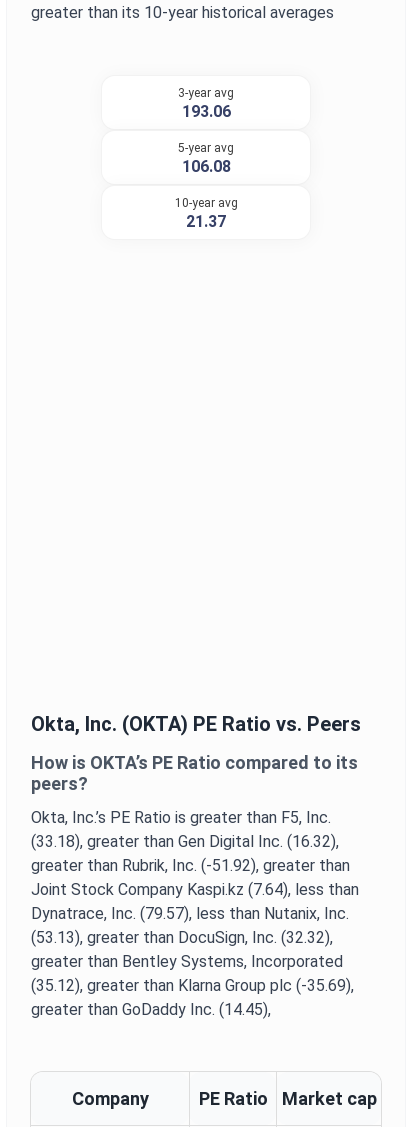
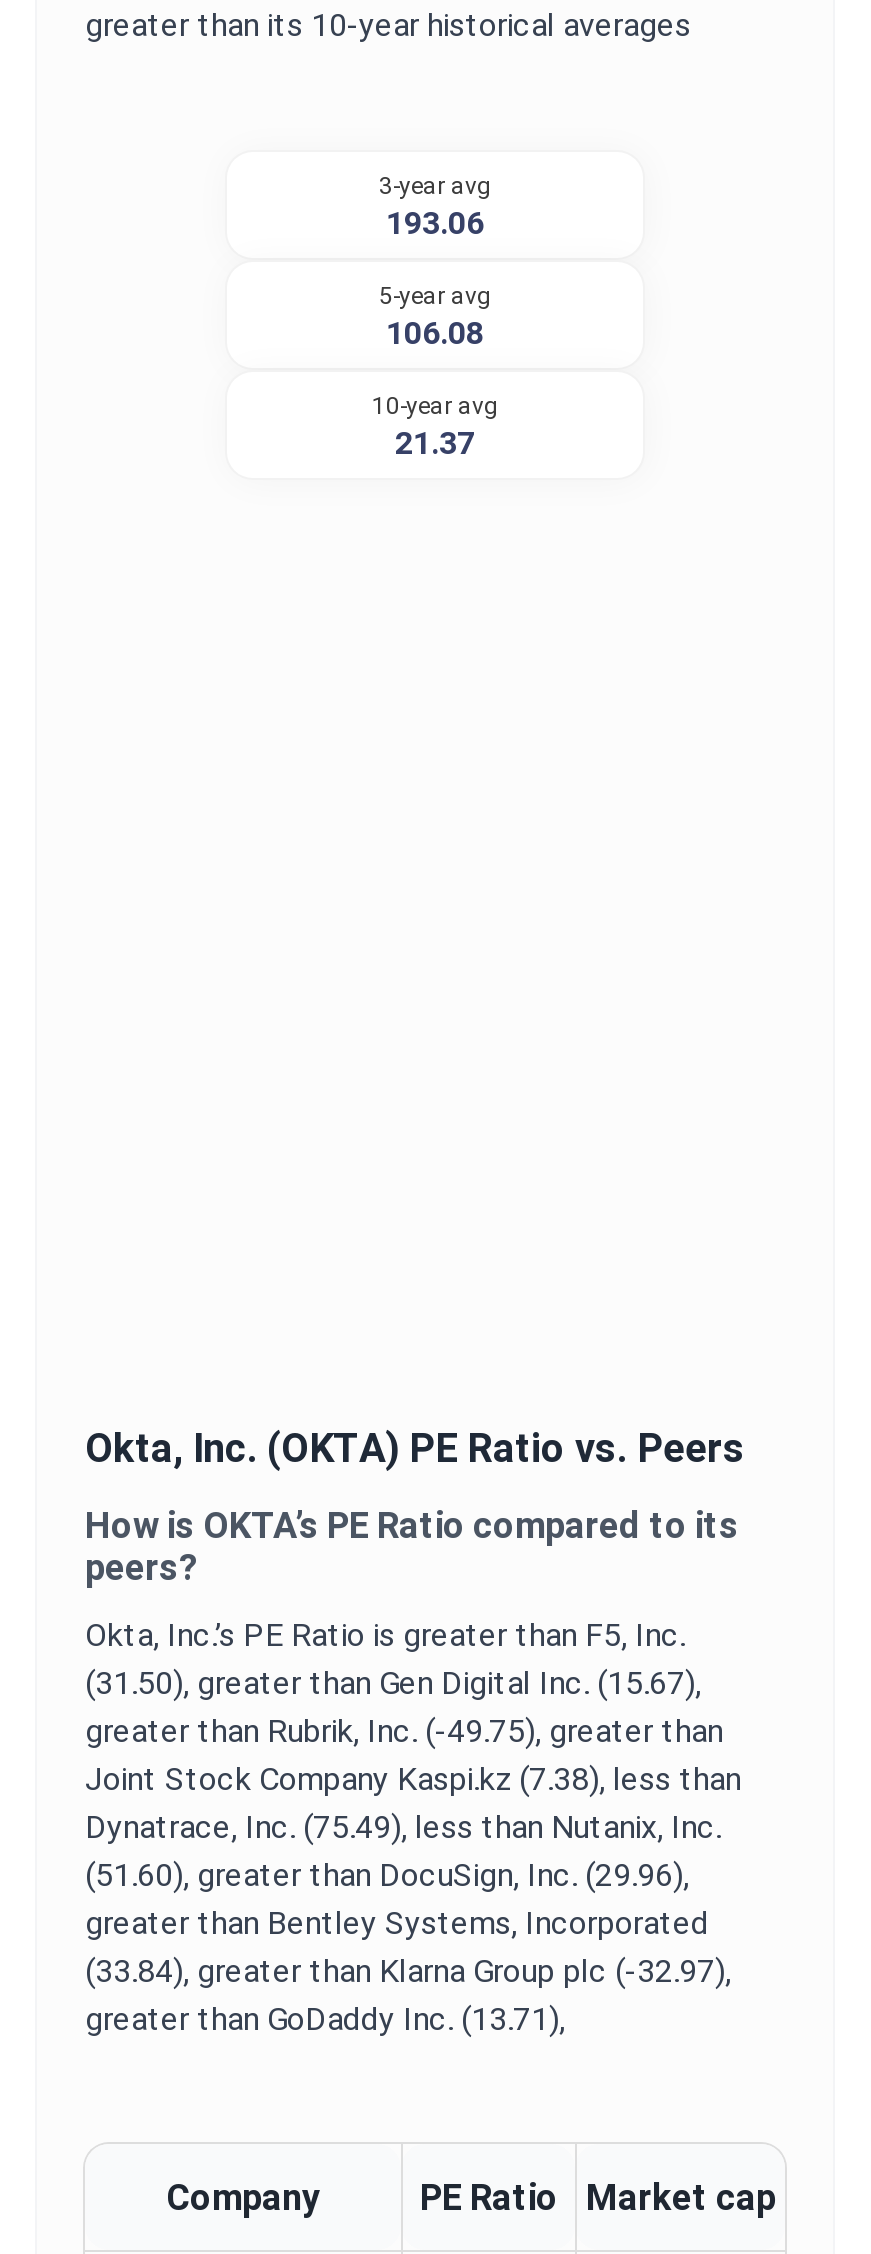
[31,832,339,851] (33.18), greater than Gen Digital Inc. (16.32), -> [85,1664,701,1702] (31.50), greater than Gen Digital Inc. (15.67),
[31,856,350,875] greater than Rubrik, Inc. (-51.92), greater than -> [85,1712,723,1750] greater than Rubrik, Inc. (-49.75), greater than
[31,880,359,899] Joint Stock Company Kaspi.kz (7.64), less than -> [85,1760,741,1798] Joint Stock Company Kaspi.kz (7.38), less than
[31,904,349,923] Dynatrace, Inc. (79.57), less than Nutanix, Inc. -> [85,1808,721,1846] Dynatrace, Inc. (75.49), less than Nutanix, Inc.
[31,928,333,947] (53.13), greater than DocuSign, Inc. (32.32), -> [85,1856,689,1894] (51.60), greater than DocuSign, Inc. (29.96),
[31,976,354,995] (35.12), greater than Klarna Group plc (-35.69), -> [85,1952,731,1990] (33.84), greater than Klarna Group plc (-32.97),
[31,1000,271,1019] greater than GoDaddy Inc. (14.45), -> [85,2000,565,2038] greater than GoDaddy Inc. (13.71),

